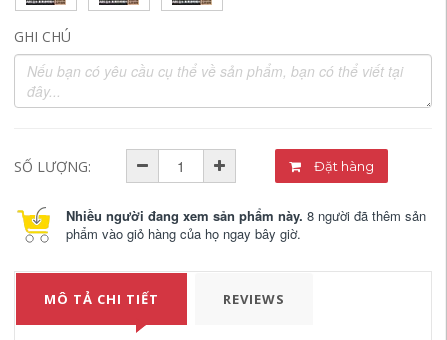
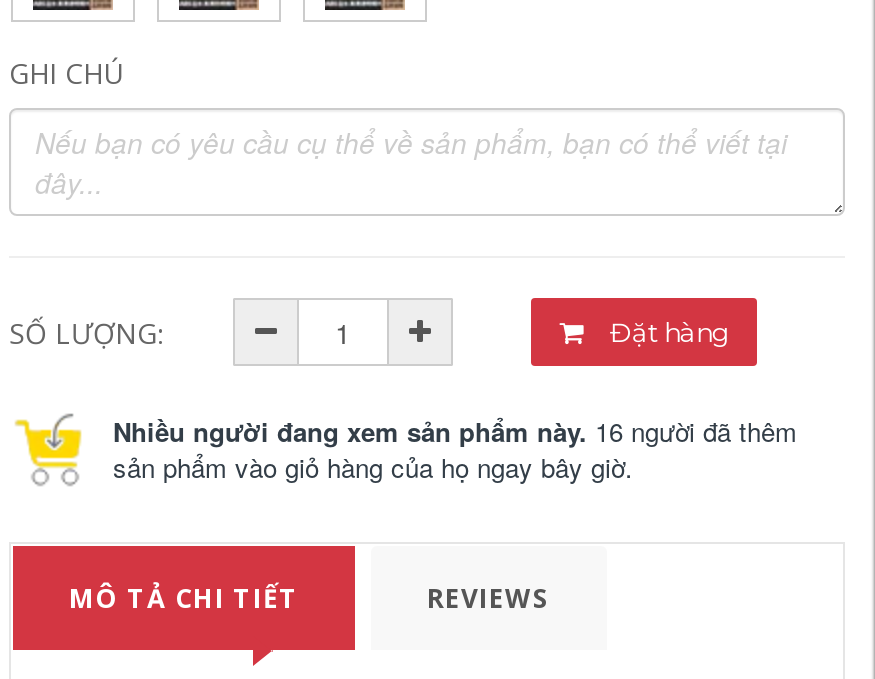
[66,206,426,243] Nhiều người đang xem sản phẩm này. 8 người đã thêm sản | phẩm vào giỏ hàng của họ ngay bây giờ. -> [113,413,797,487] Nhiều người đang xem sản phẩm này. 16 người đã thêm | sản phẩm vào giỏ hàng của họ ngay bây giờ.

